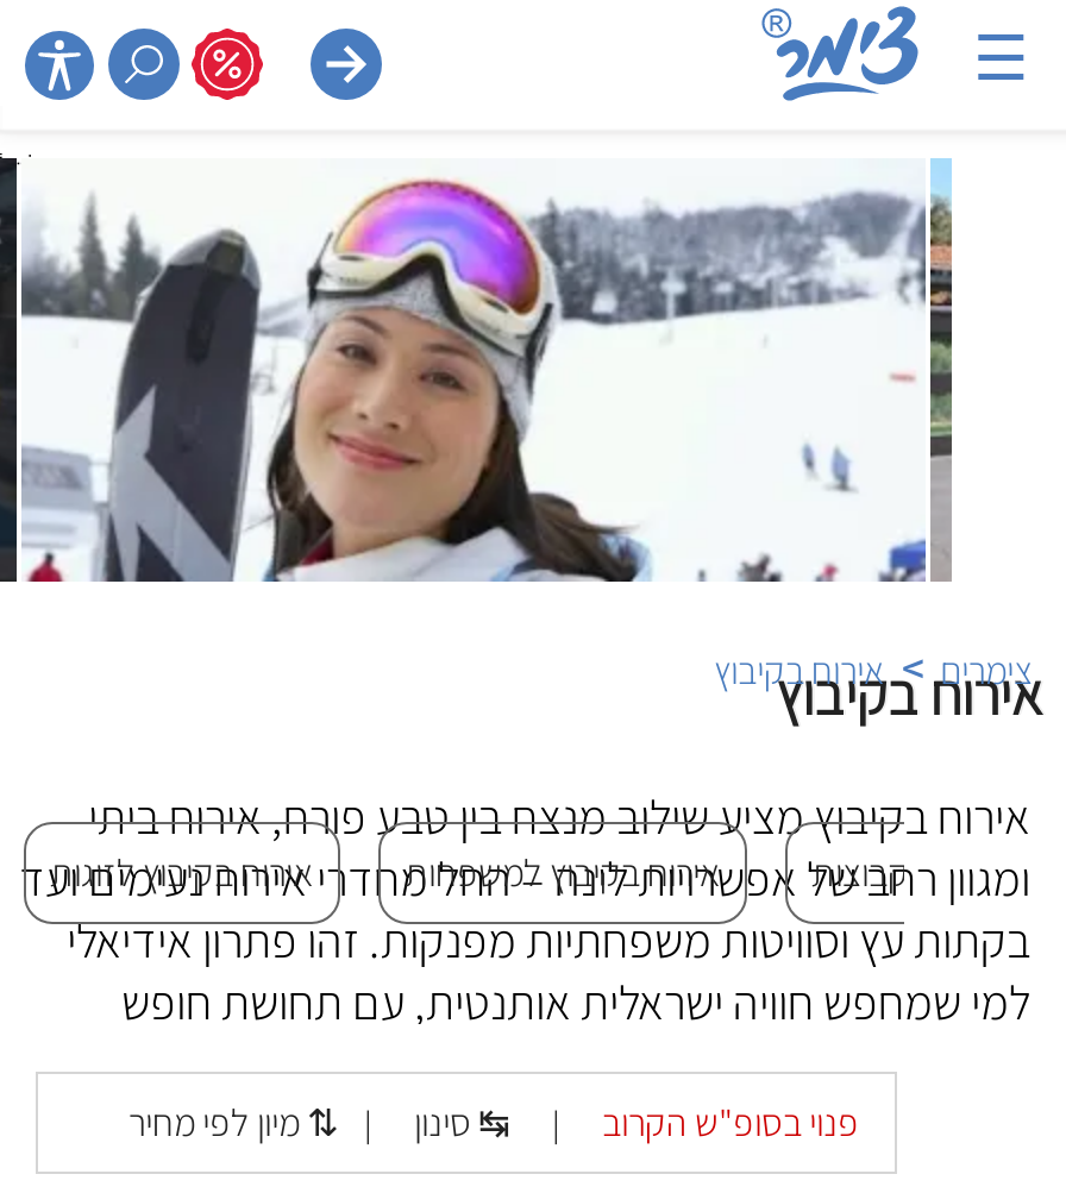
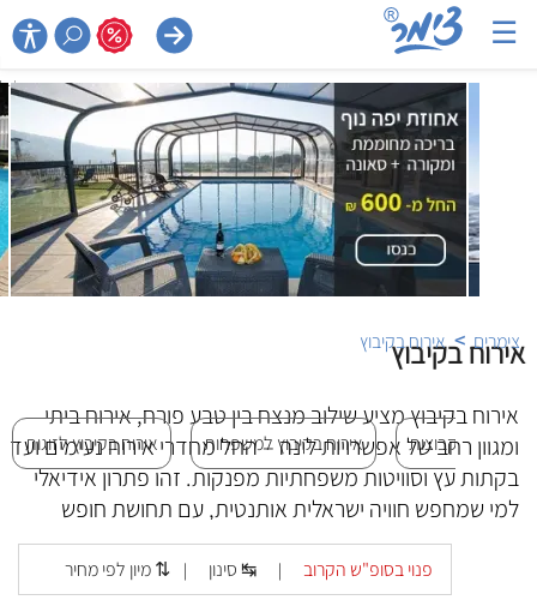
[7,158,954,584] [image] -> [4,82,479,298] [image]

